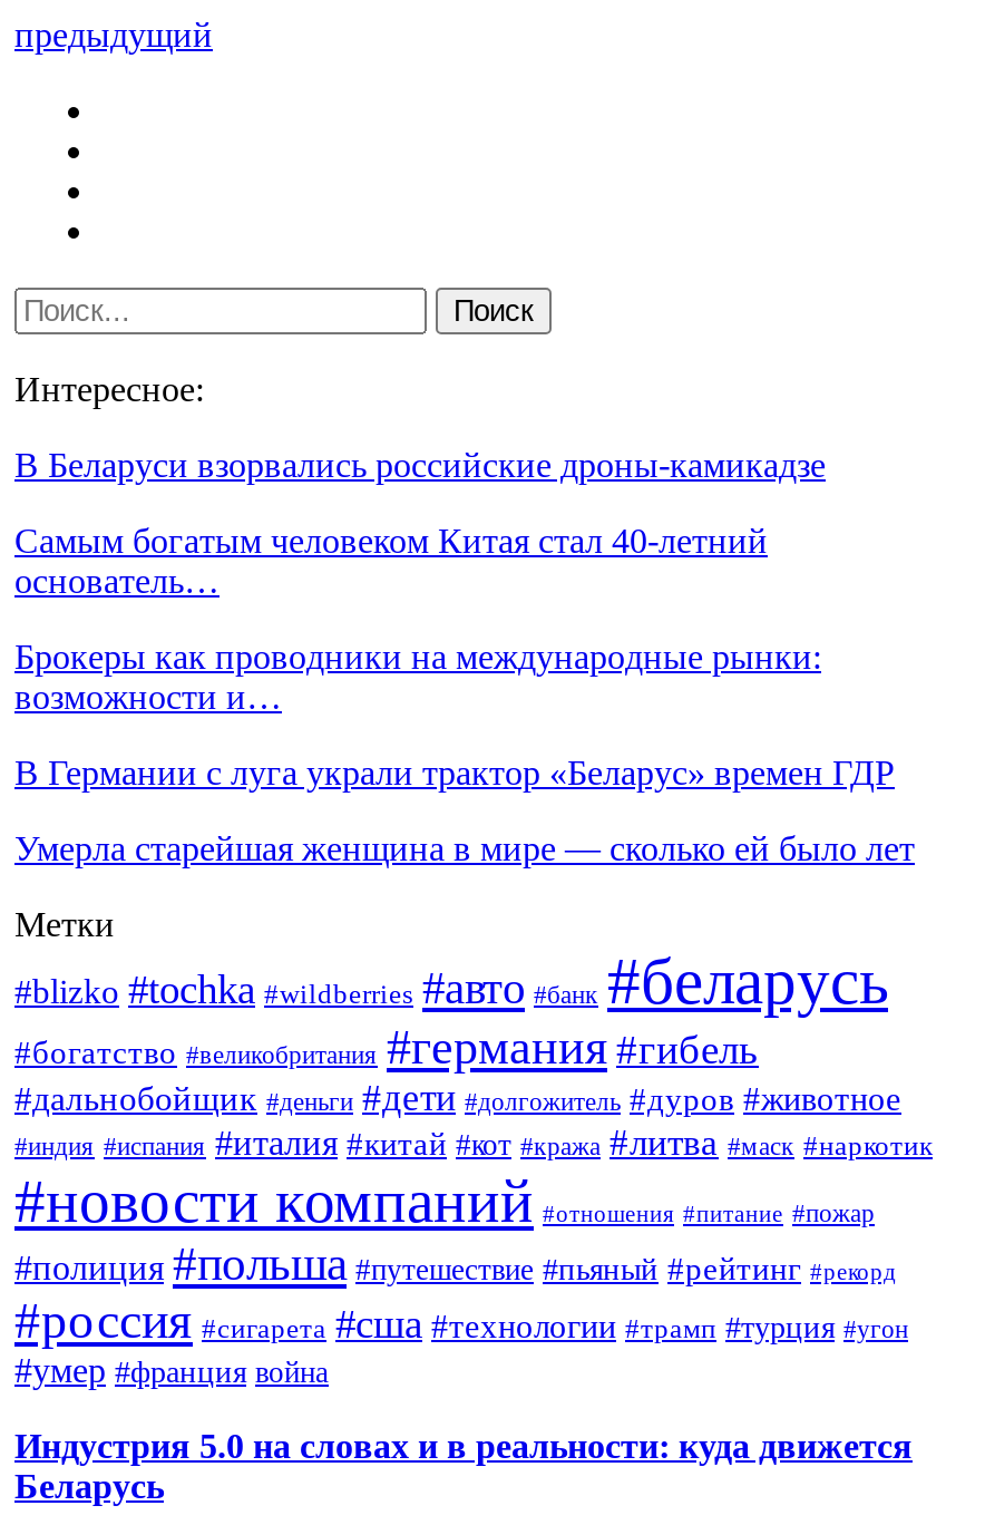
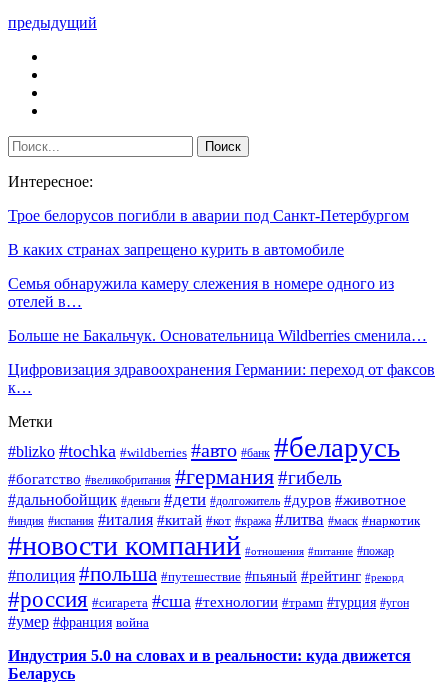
[14,445,826,483] В Беларуси взорвались российские дроны-камикадзе -> [8,207,409,224] Трое белорусов погибли в аварии под Санкт-Петербургом
[14,521,768,599] Самым богатым человеком Китая стал 40-летний | основатель… -> [8,241,344,258] В каких странах запрещено курить в автомобиле
[14,637,821,715] Брокеры как проводники на международные рынки: | возможности и… -> [8,275,394,310] Семья обнаружила камеру слежения в номере одного из | отелей в…
[14,753,895,791] В Германии с луга украли трактор «Беларус» времен ГДР -> [8,327,427,344] Больше не Бакальчук. Основательница Wildberries сменила…
[14,829,915,867] Умерла старейшая женщина в мире — сколько ей было лет -> [8,361,435,396] Цифровизация здравоохранения Германии: переход от факсов | к…

